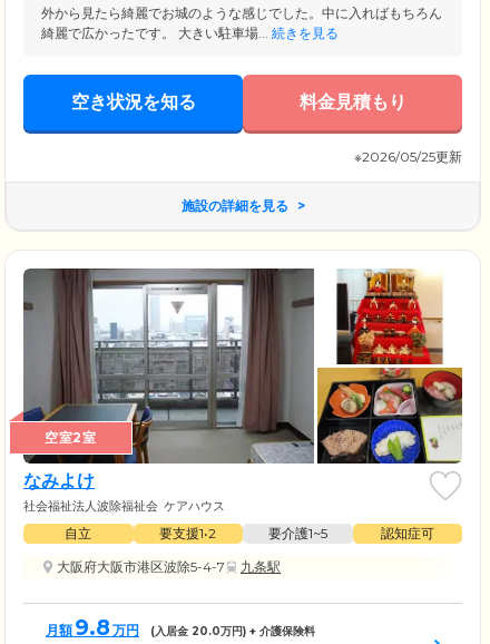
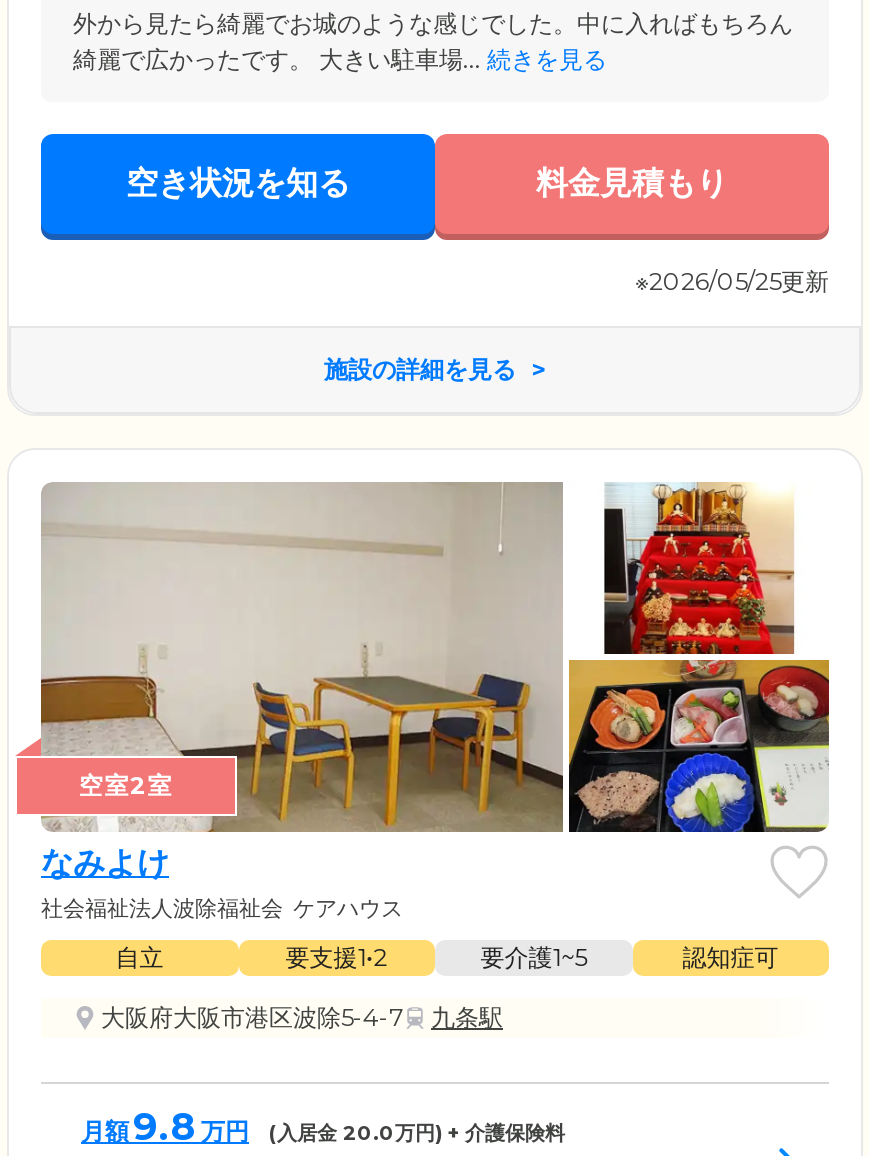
[22,269,314,465] [image] -> [41,484,563,834] [image]

